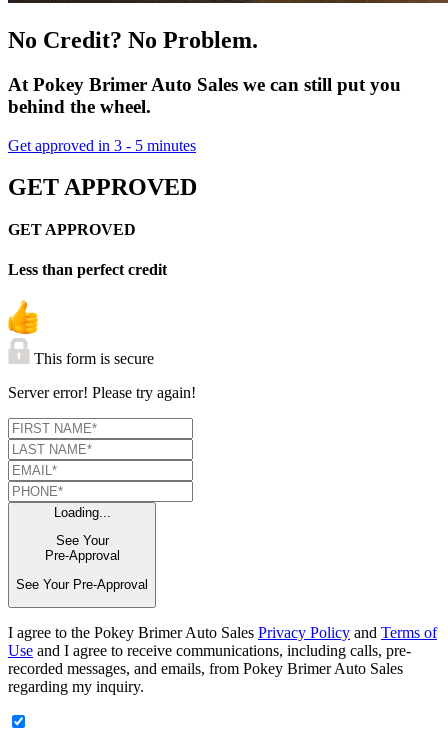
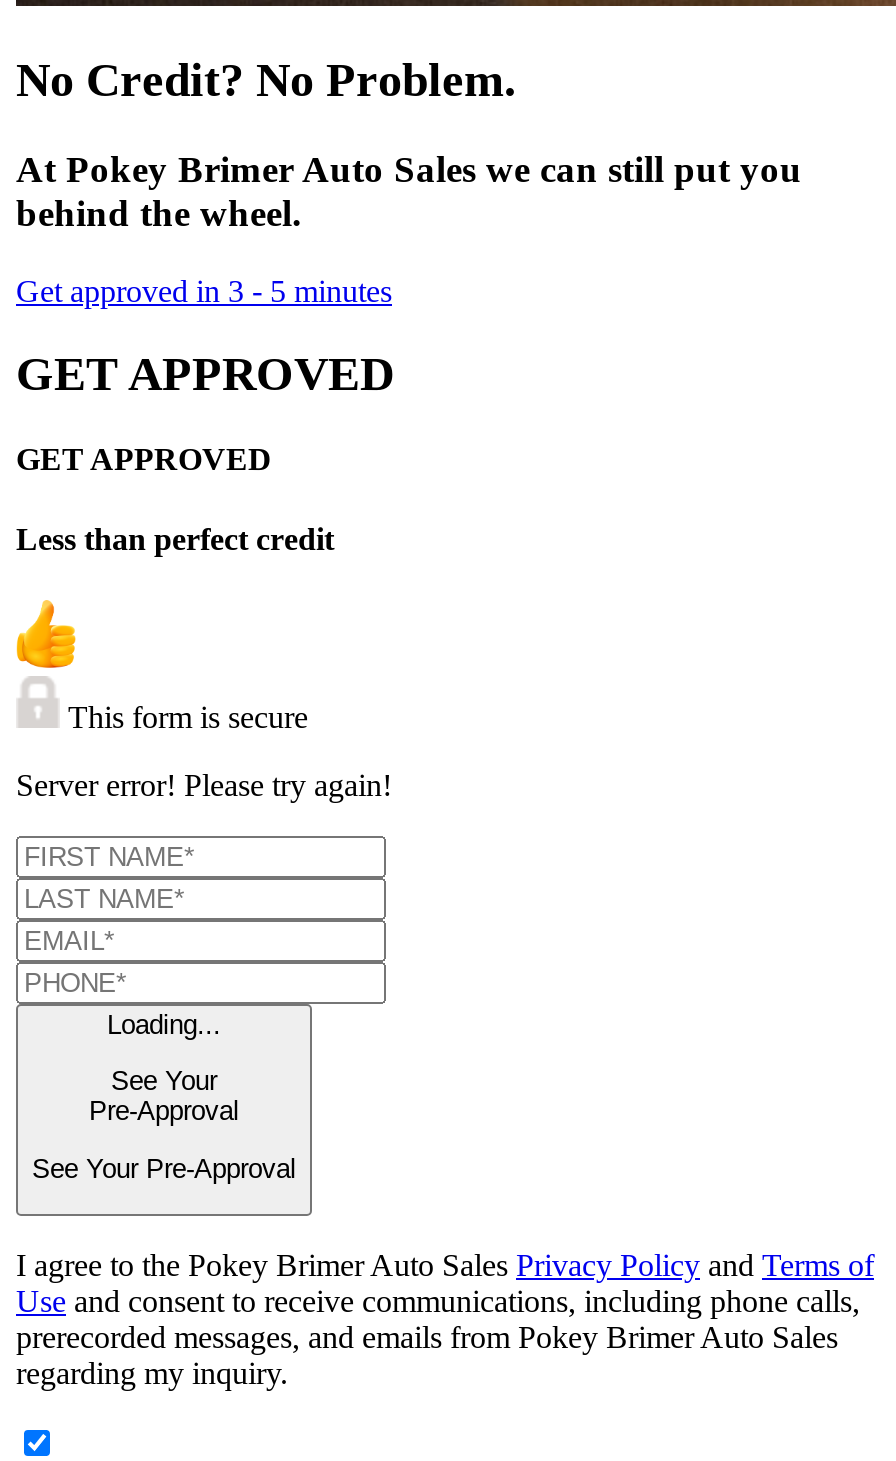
[8,642,411,677] Use and I agree to receive communications, including calls, pre- | recorded messages, and emails, from Pokey Brimer Auto Sales -> [16,1284,860,1354] Use and consent to receive communications, including phone calls, | prerecorded messages, and emails from Pokey Brimer Auto Sales

